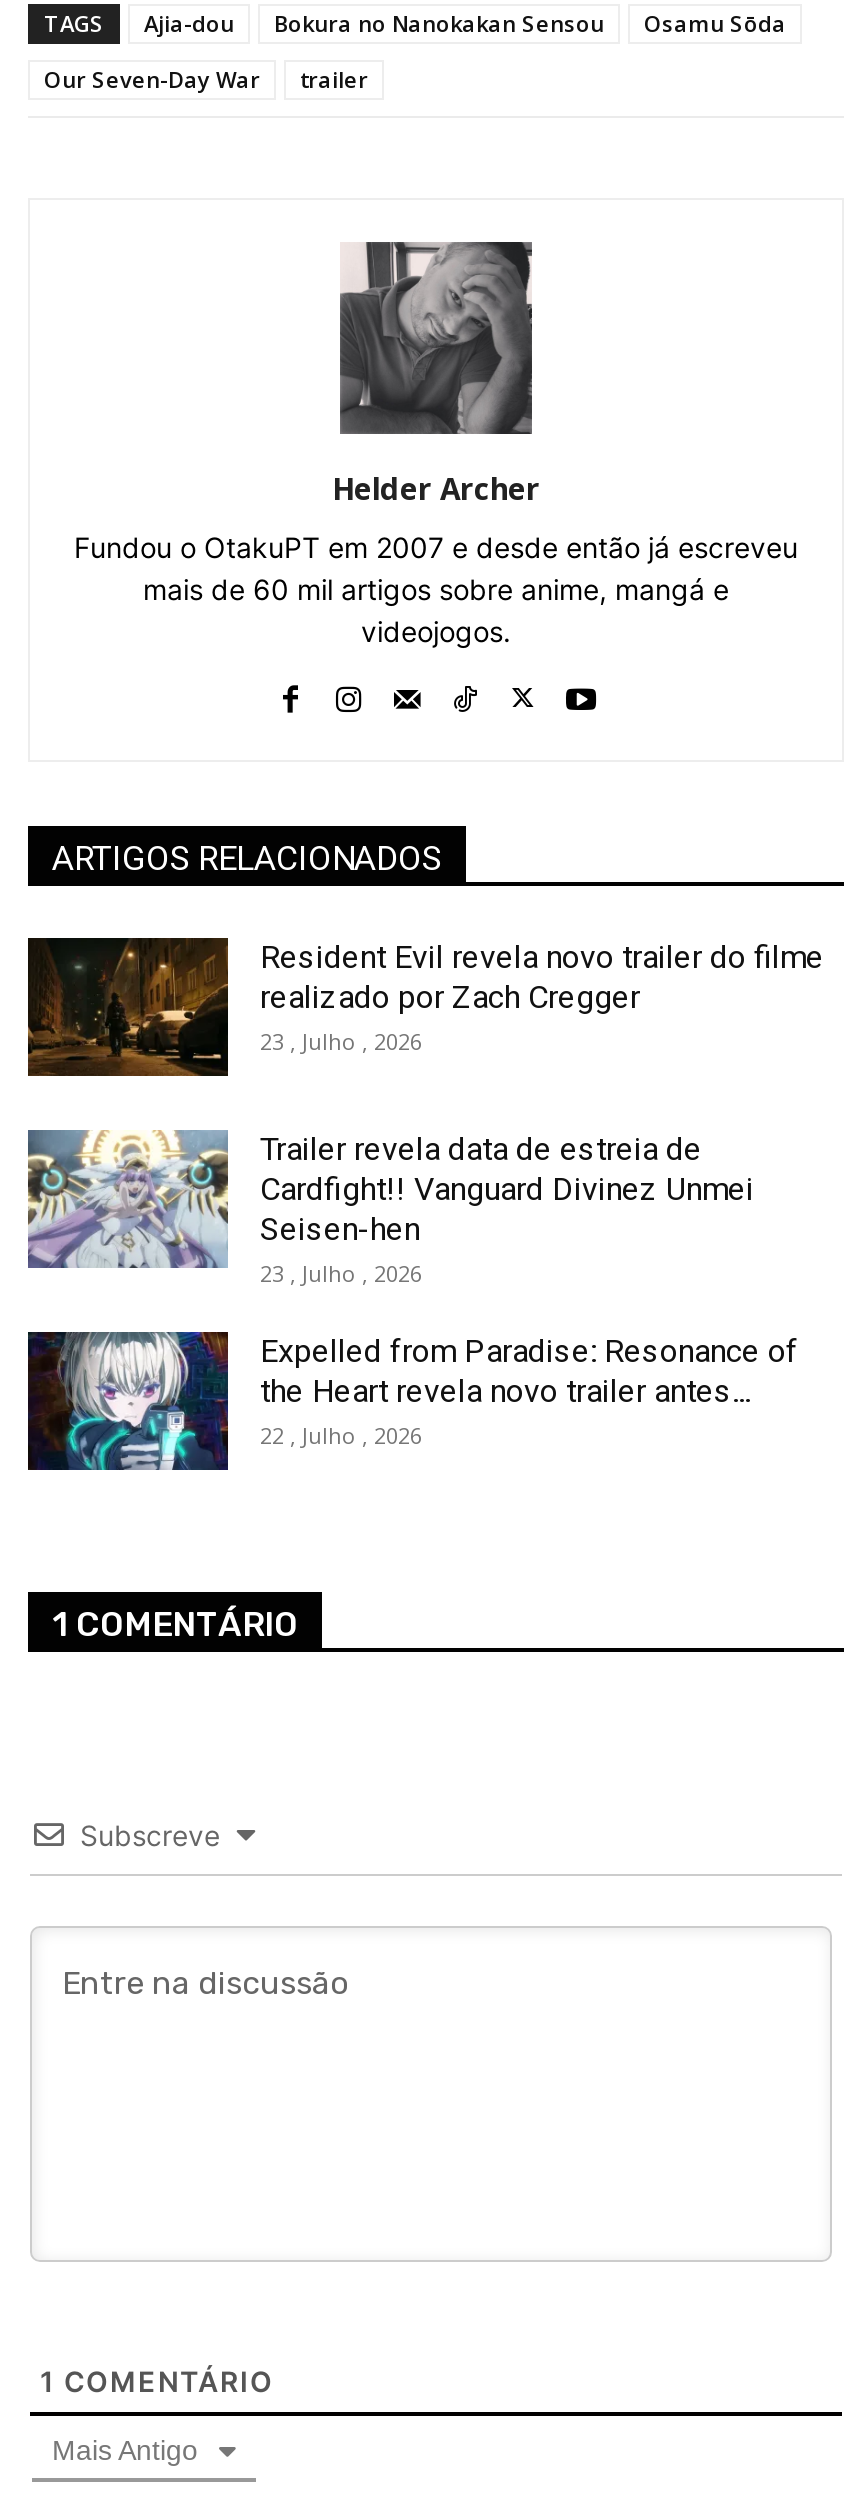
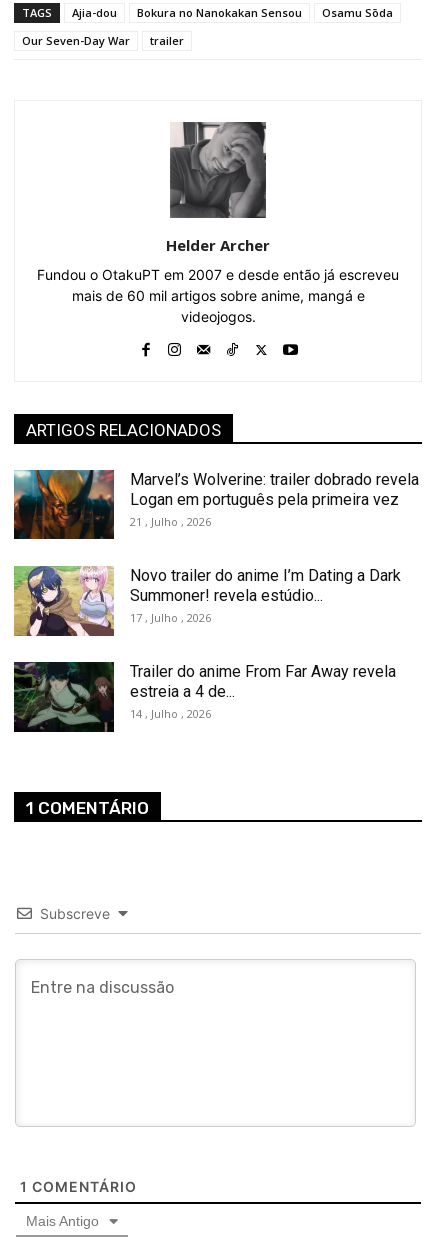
[26,935,824,1077] [image] | Resident Evil revela novo trailer do filme | realizado por Zach Cregger | 23 , Julho , 2026 -> [13,469,419,540] [image] | Marvel’s Wolverine: trailer dobrado revela | Logan em português pela primeira vez | 21 , Julho , 2026
[26,1129,754,1289] [image] | Trailer revela data de estreia de | Cardfight!! Vanguard Divinez Unmei | Seisen-hen | 23 , Julho , 2026 -> [14,566,401,637] [image] | Novo trailer do anime I’m Dating a Dark | Summoner! revela estúdio... | 17 , Julho , 2026
[28,1331,798,1473] [image] | Expelled from Paradise: Resonance of | the Heart revela novo trailer antes... | 22 , Julho , 2026 -> [14,661,396,733] [image] | Trailer do anime From Far Away revela | estreia a 4 de... | 14 , Julho , 2026

